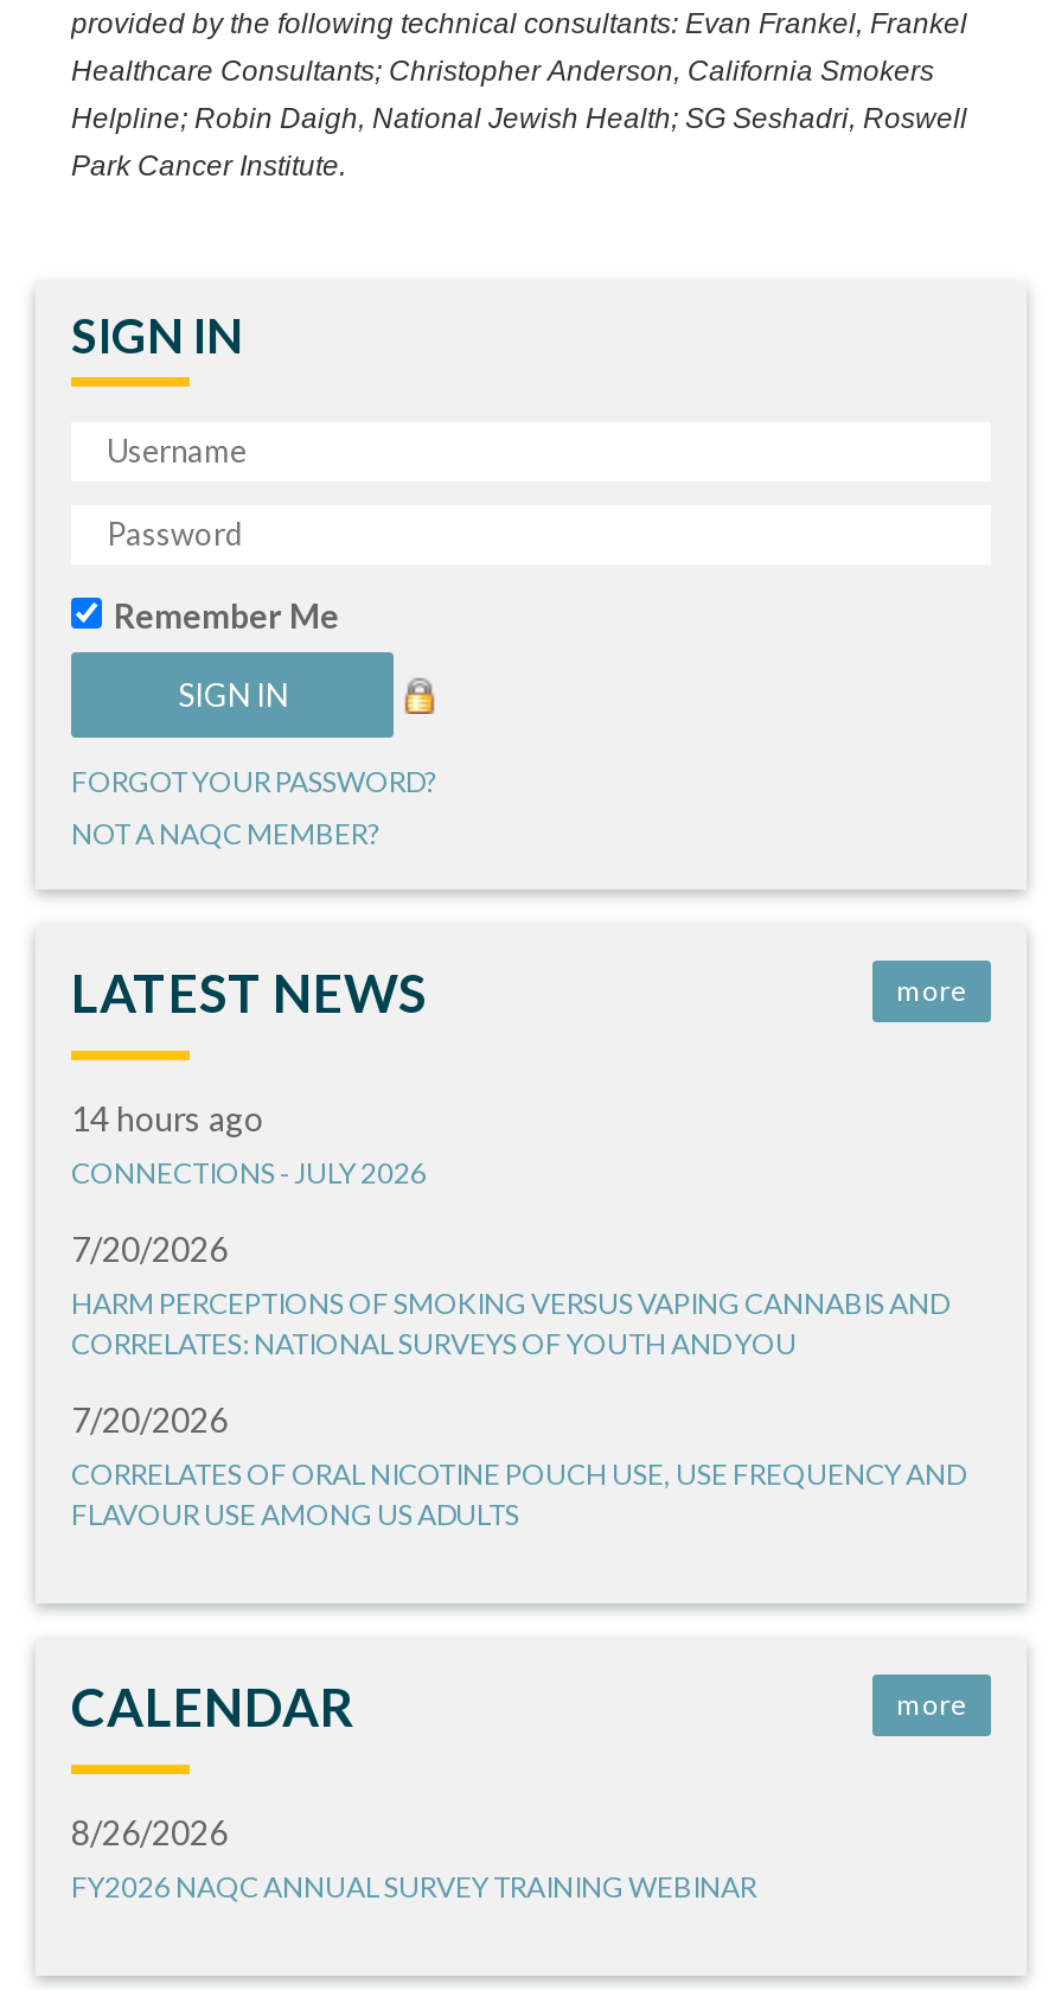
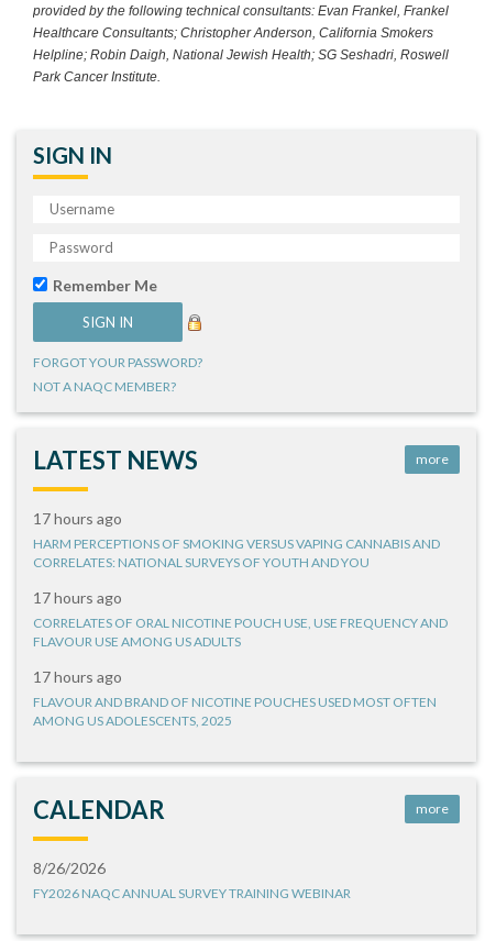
[71,1098,427,1269] 14 hours ago | CONNECTIONS - JULY 2026 | 7/20/2026 -> [33,509,122,528] 17 hours ago
moved [71,1286,948,1361] -> [33,535,440,571]: HARM PERCEPTIONS OF SMOKING VERSUS VAPING CANNABIS AND | CORRELATES: NATIONAL SURVEYS OF YOUTH AND YOU
[71,1399,228,1440] 7/20/2026 -> [33,588,122,607] 17 hours ago
moved [71,1456,965,1532] -> [33,615,448,650]: CORRELATES OF ORAL NICOTINE POUCH USE, USE FREQUENCY AND | FLAVOUR USE AMONG US ADULTS
none -> [33,667,437,729] 17 hours ago | FLAVOUR AND BRAND OF NICOTINE POUCHES USED MOST OFTEN | AMONG US ADOLESCENTS, 2025

